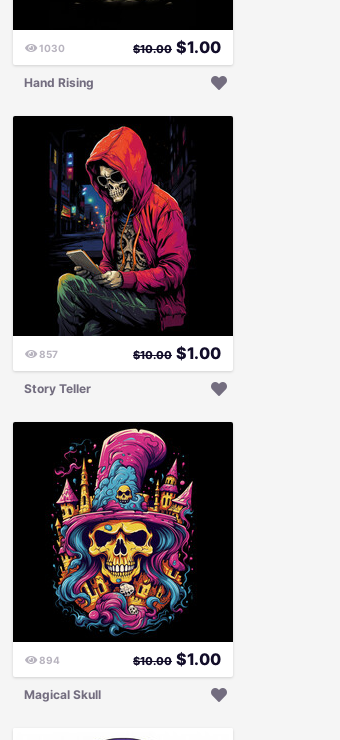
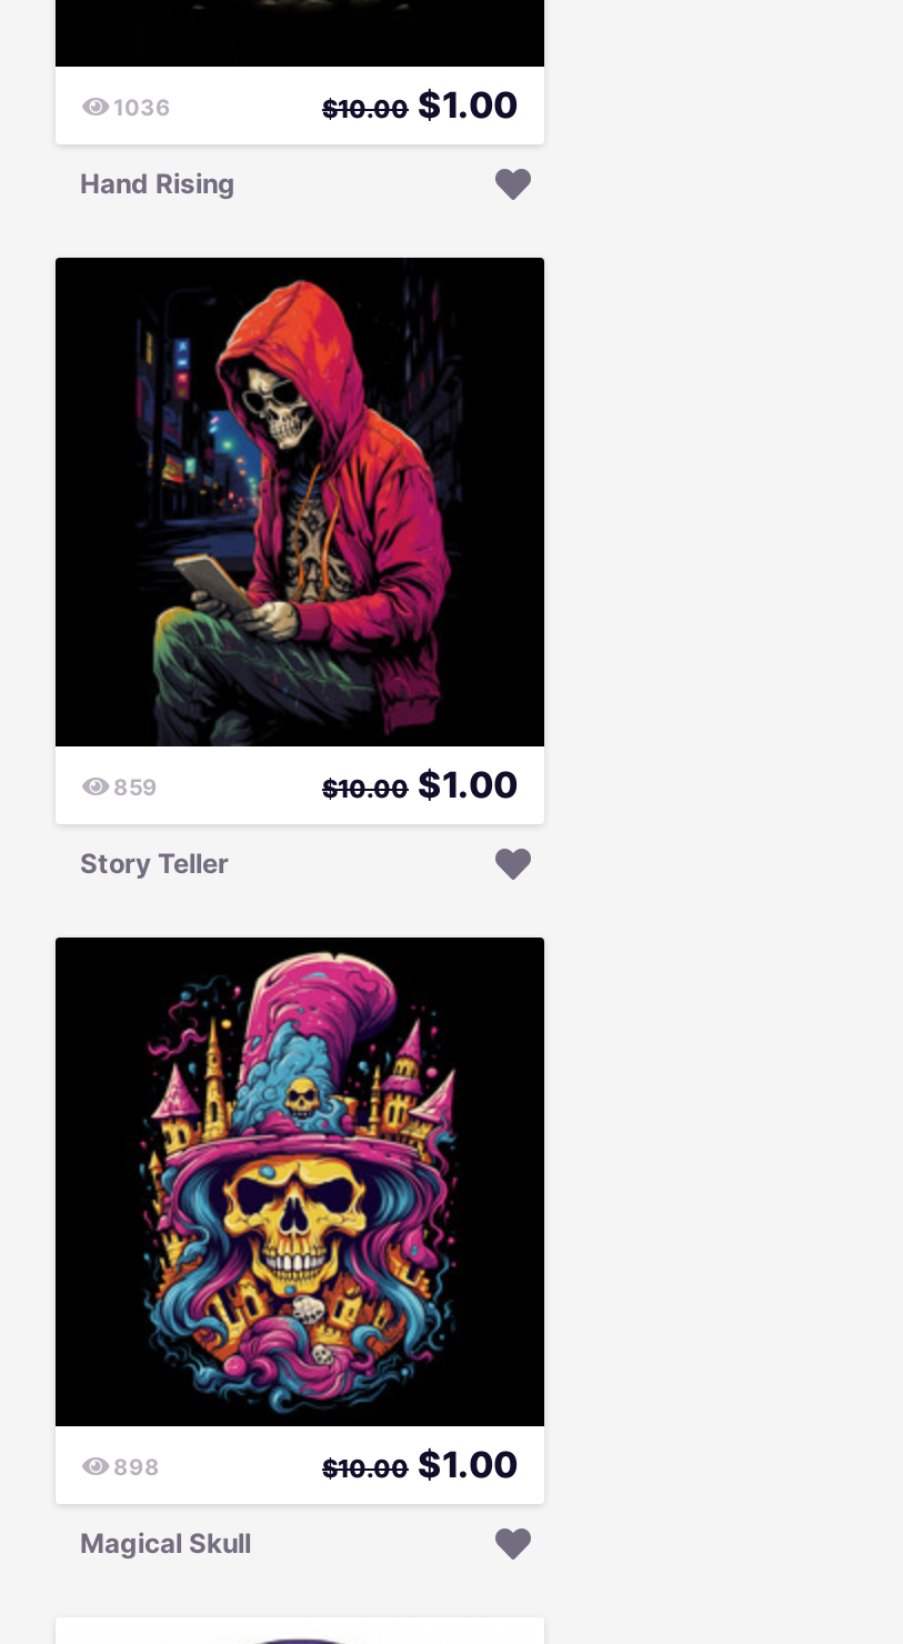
[37,42,65,54] 1030 -> [109,93,171,120] 1036
[37,348,58,360] 857 -> [109,773,158,800] 859
[37,654,60,666] 894 -> [109,1453,160,1480] 898

